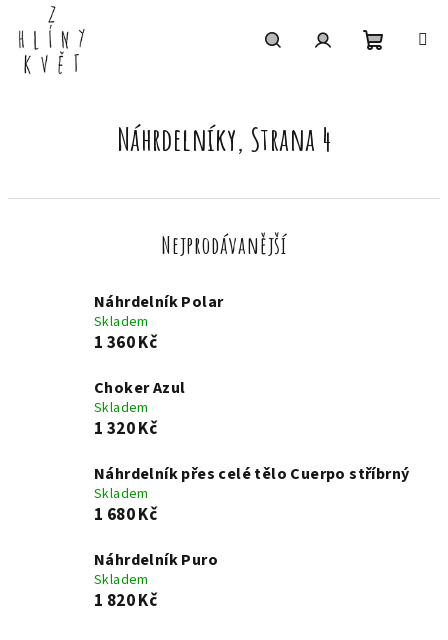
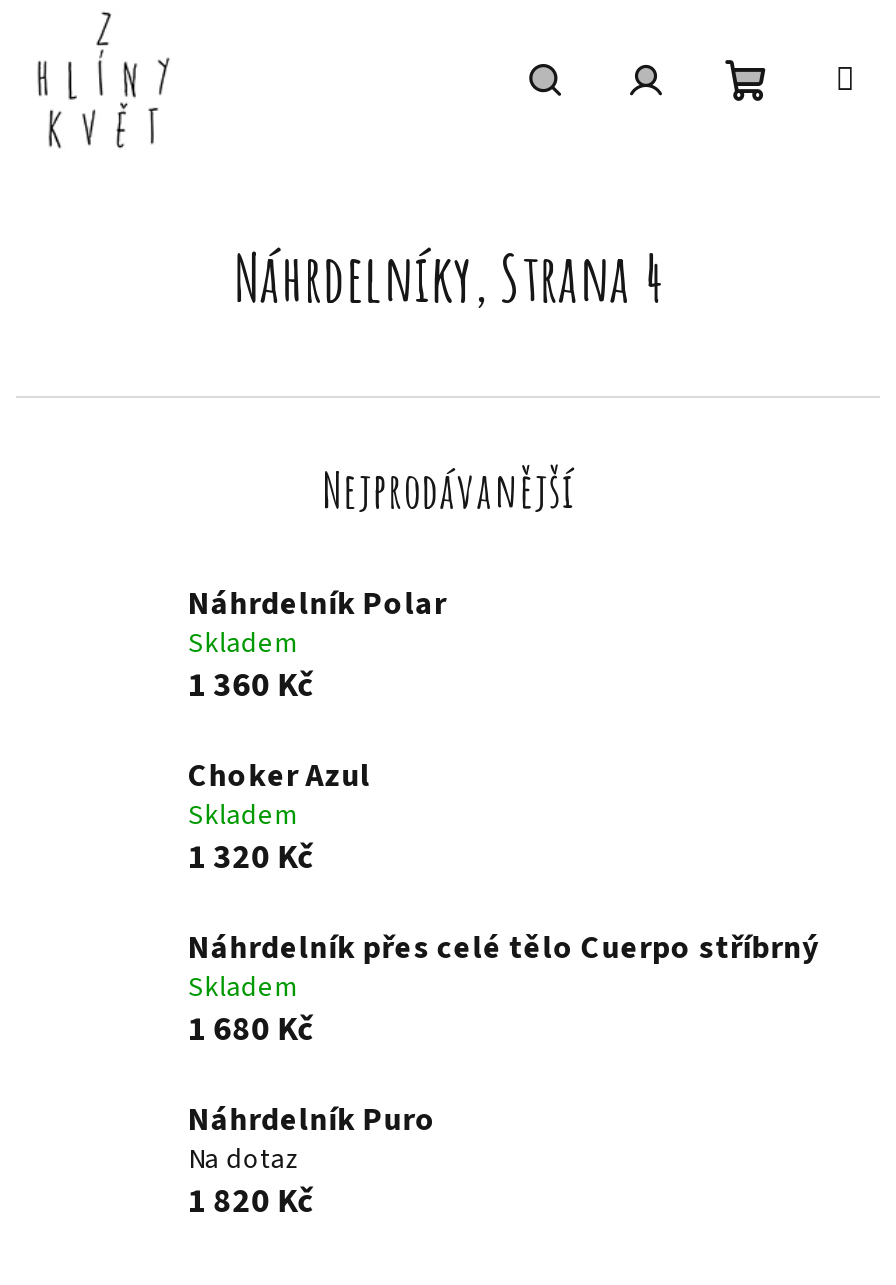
[94,570,149,590] Skladem -> [188,1140,300,1180] Na dotaz

